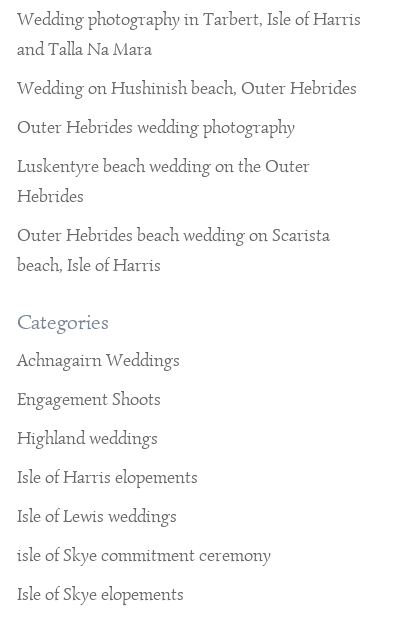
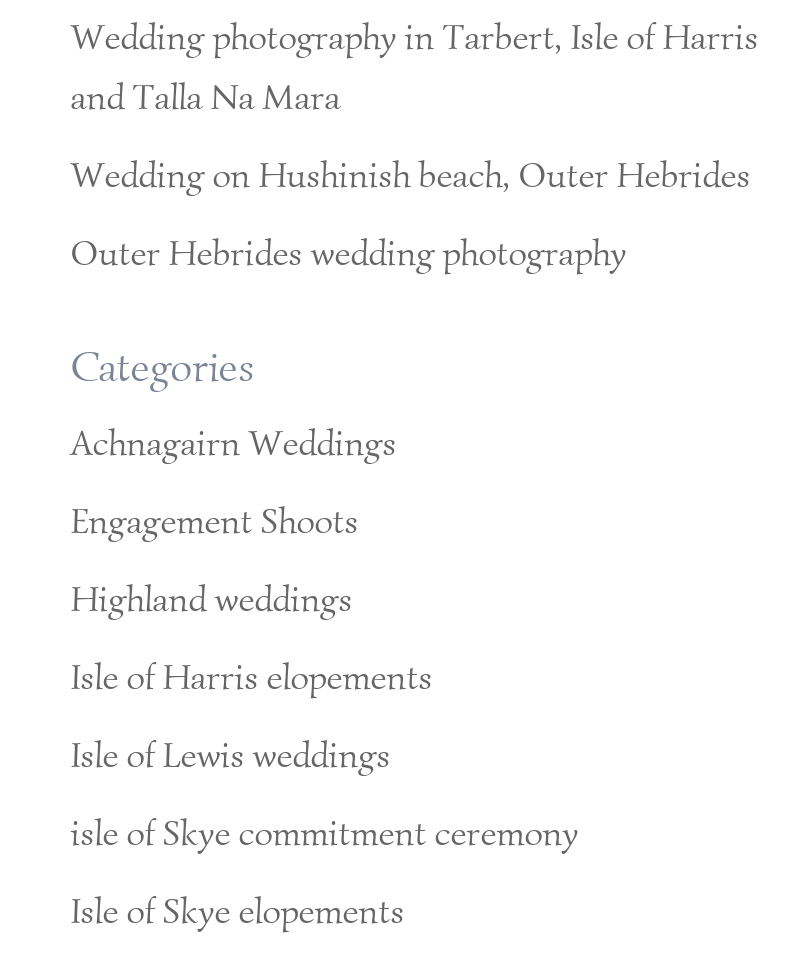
[17,155,330,276] Luskentyre beach wedding on the Outer | Hebrides | Outer Hebrides beach wedding on Scarista | beach, Isle of Harris -> none

